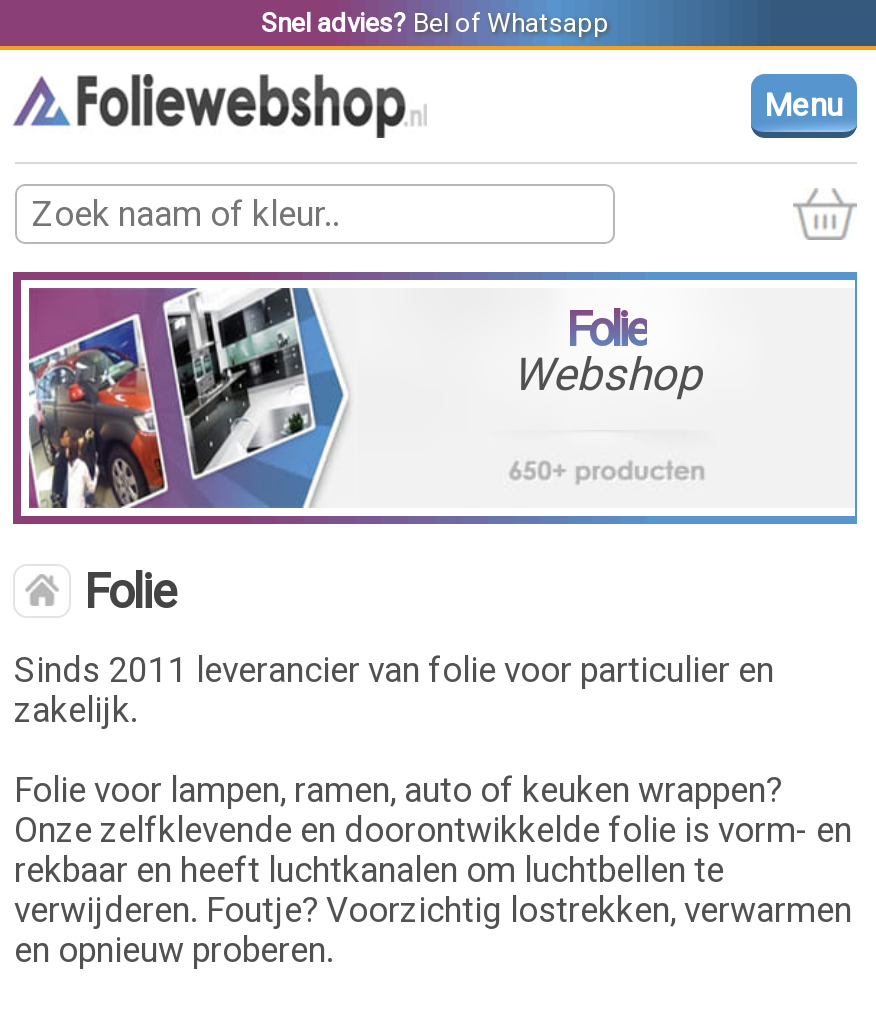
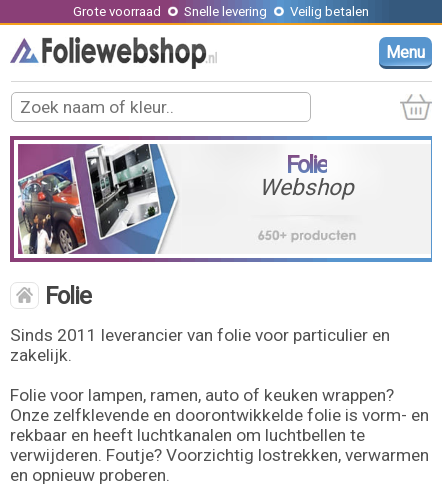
[261,8,609,38] Snel advies? Bel of Whatsapp -> [73,4,369,19] Grote voorraad | Snelle levering | Veilig betalen

